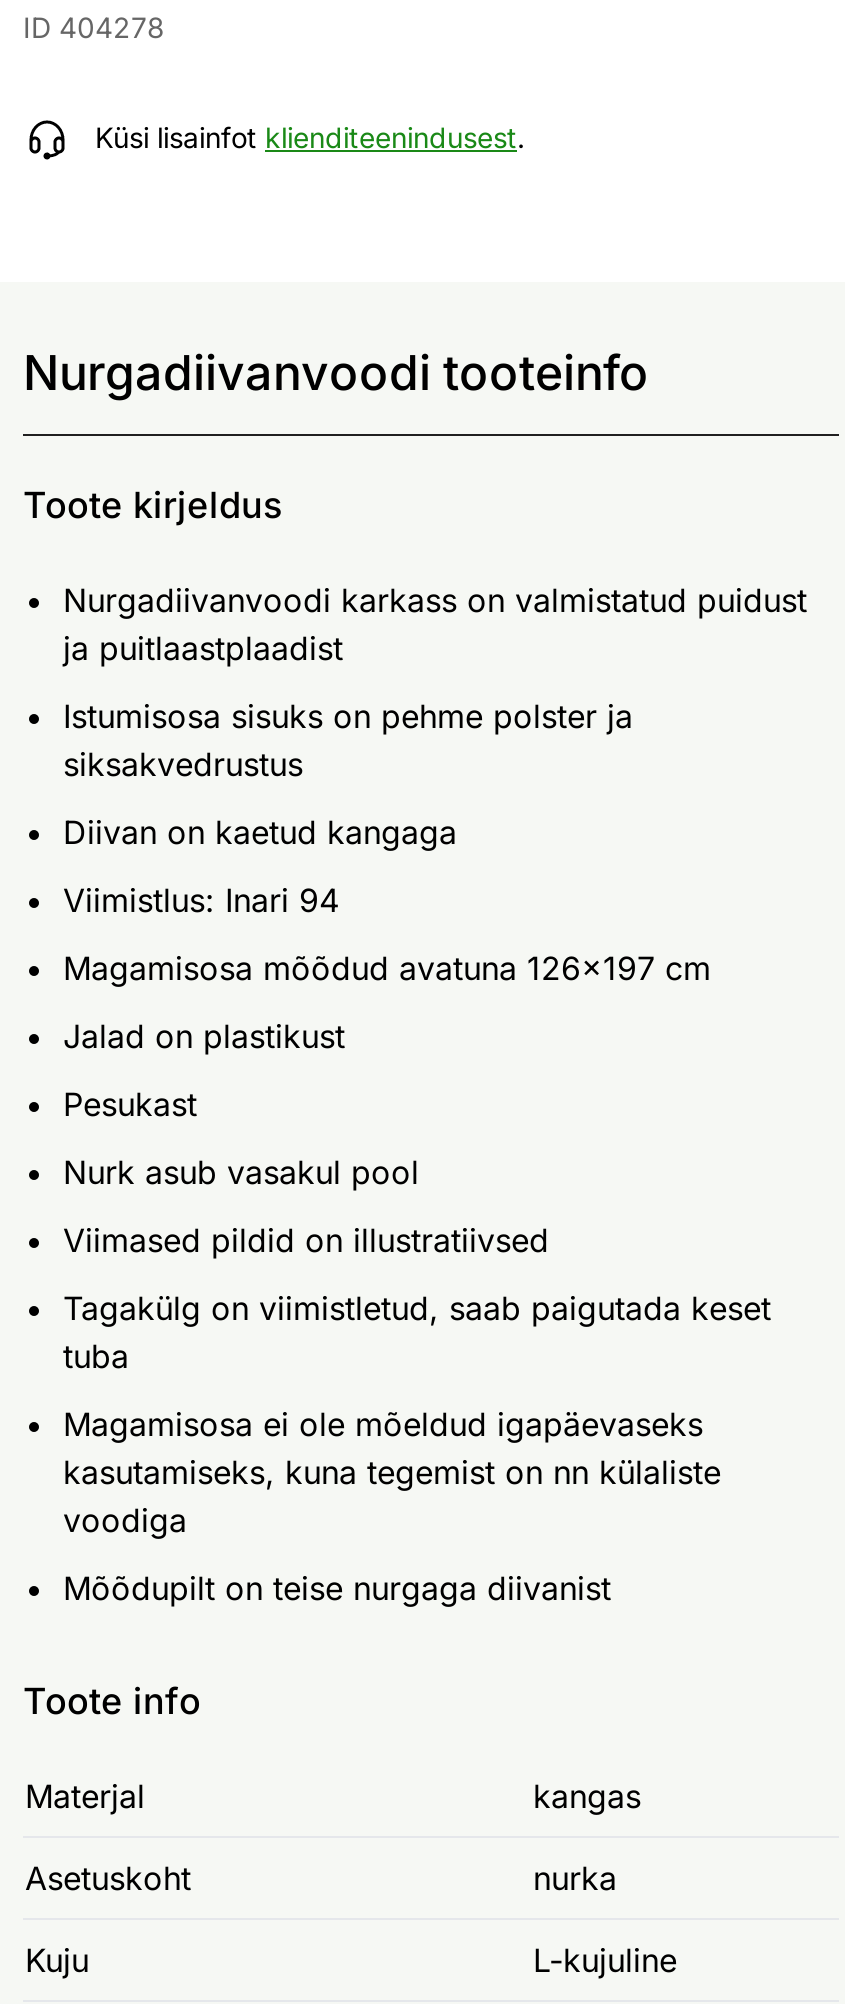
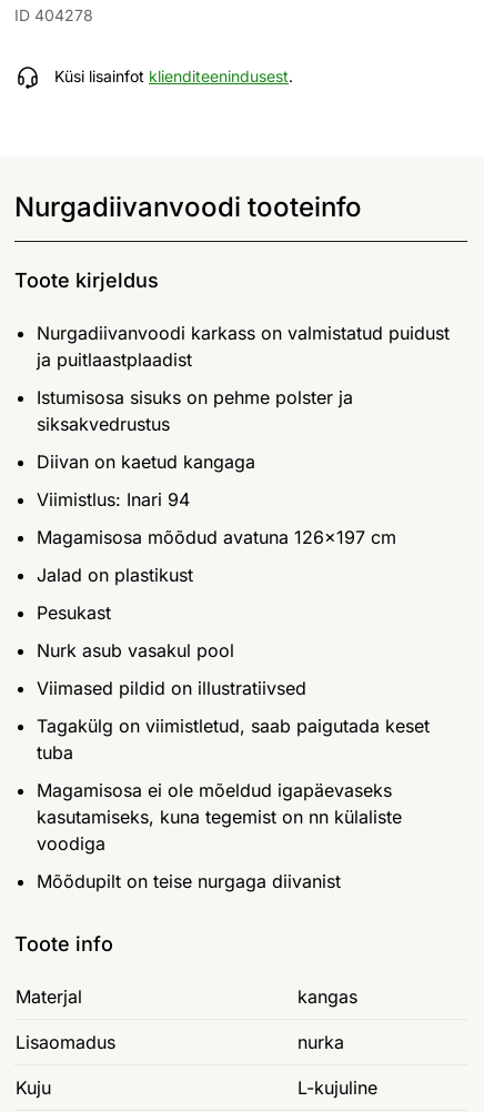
[25,1858,191,1898] Asetuskoht -> [16,1031,115,1053] Lisaomadus

